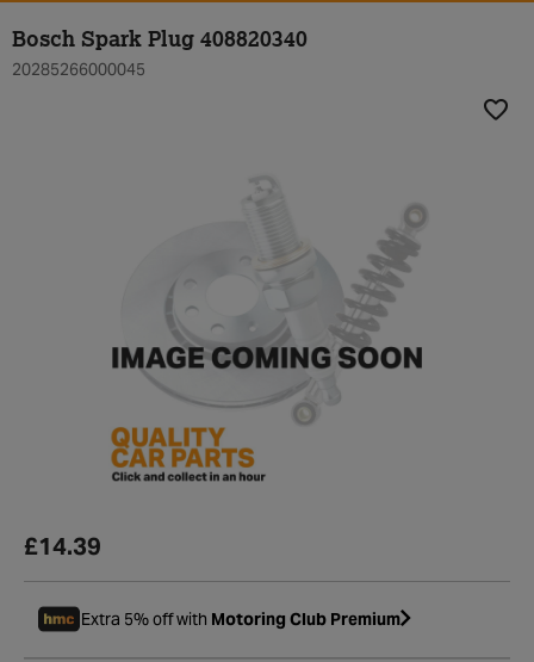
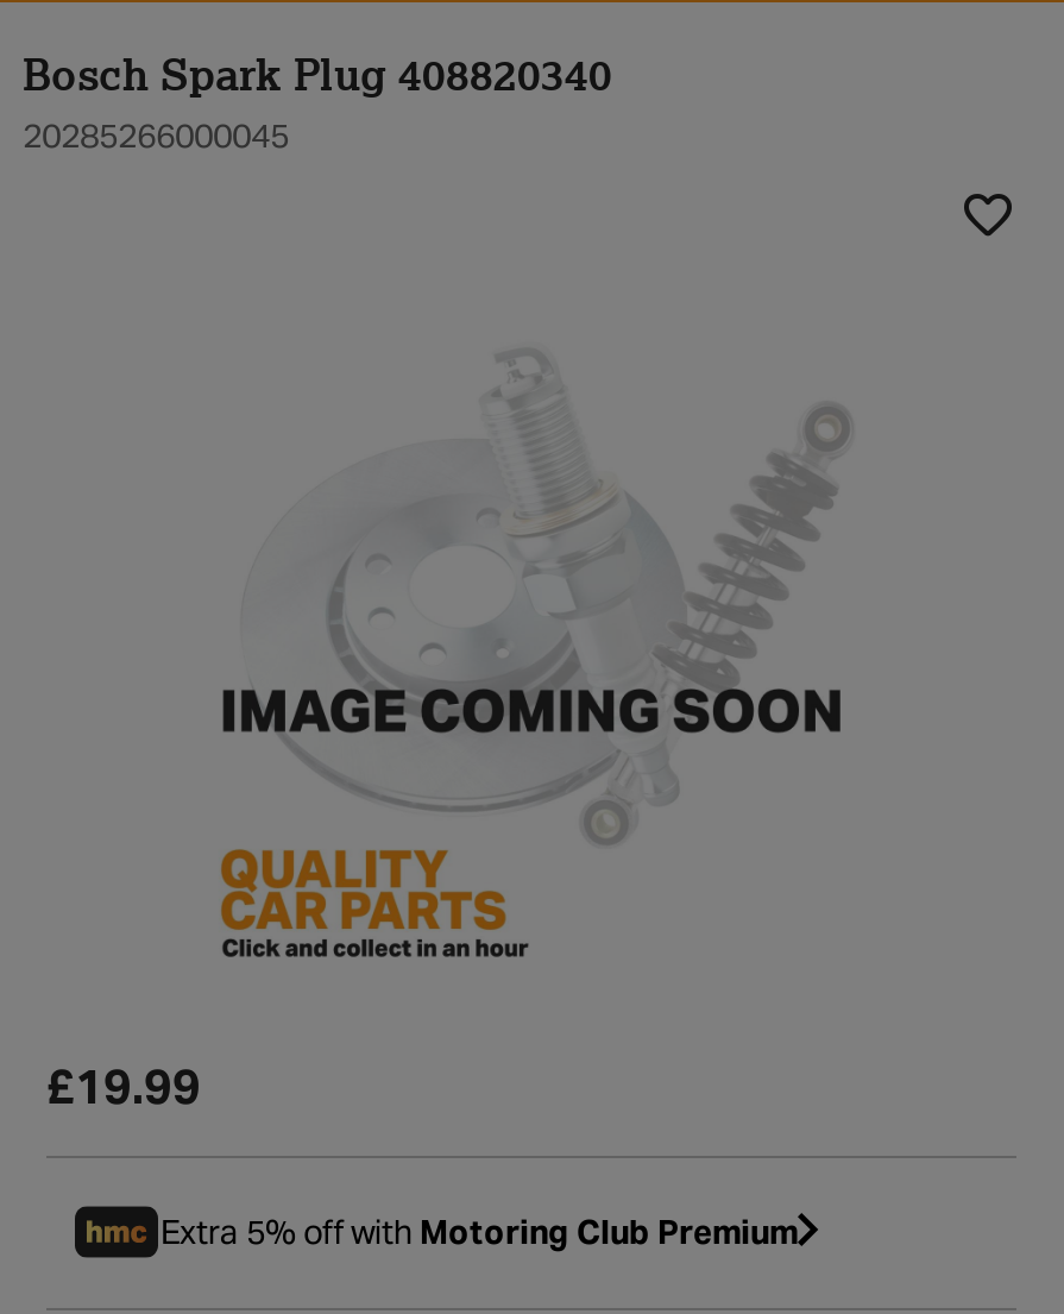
[24,530,101,561] £14.39 -> [46,1055,201,1117] £19.99

